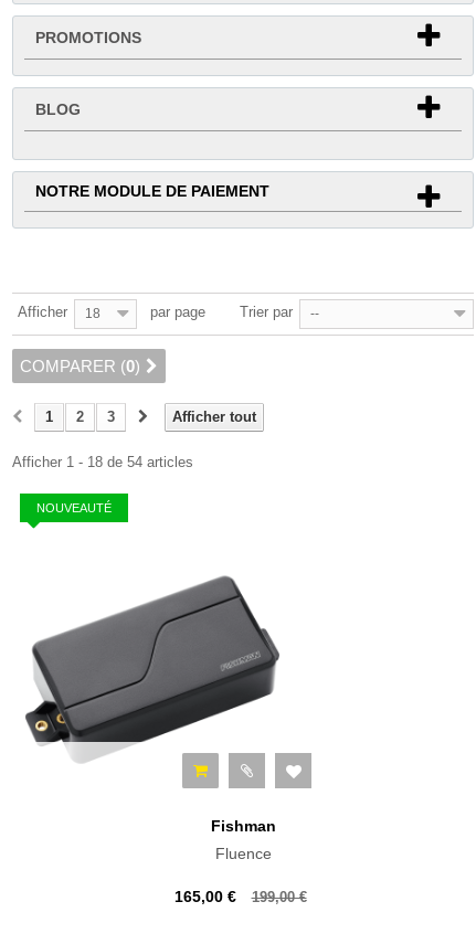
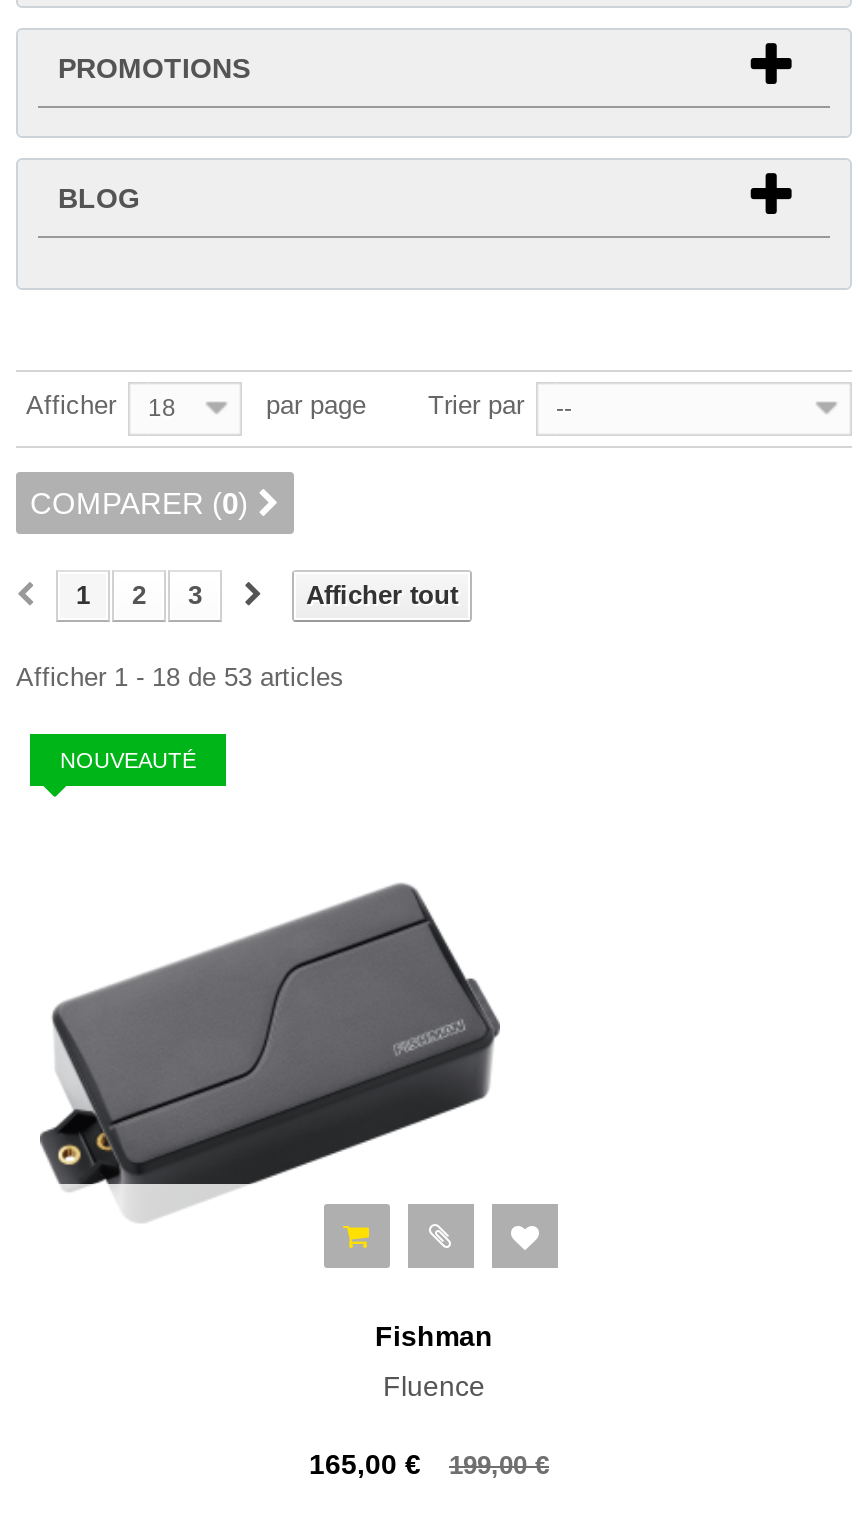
[35,182,269,200] NOTRE MODULE DE PAIEMENT -> none
[12,454,193,470] Afficher 1 - 18 de 54 articles -> [16,662,344,692] Afficher 1 - 18 de 53 articles

